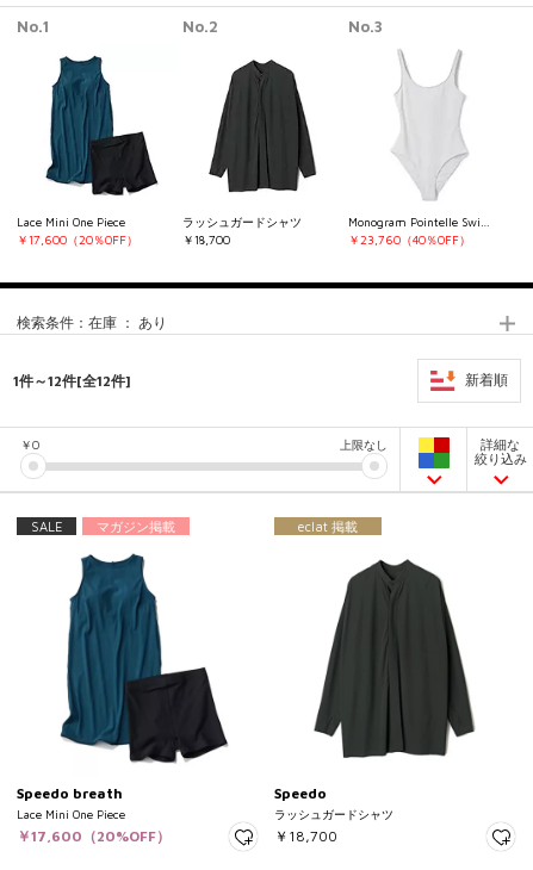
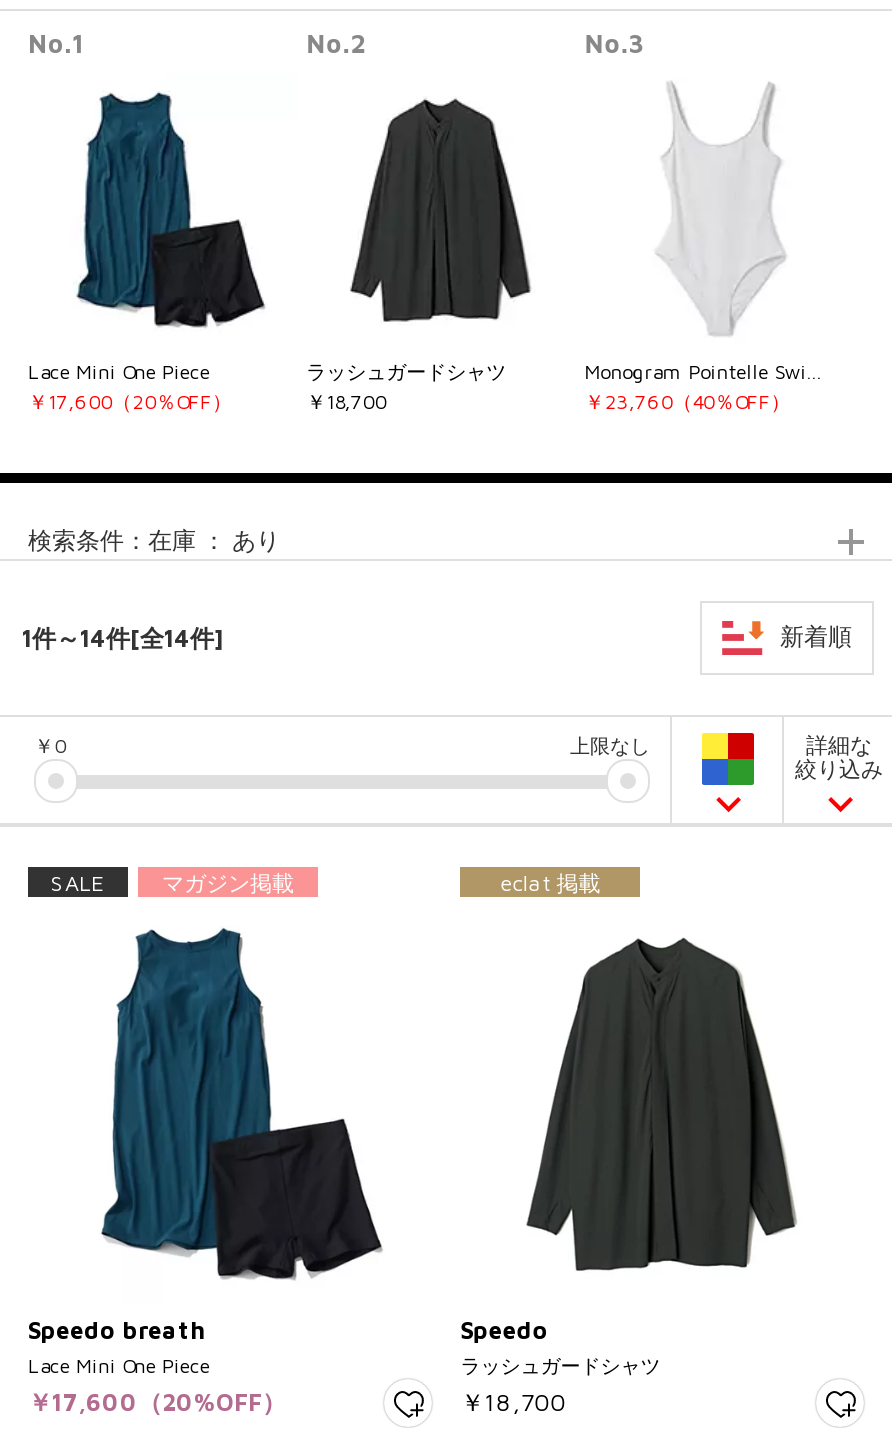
[13,371,131,389] 1件～12件[全12件] -> [22,622,224,652] 1件～14件[全14件]

